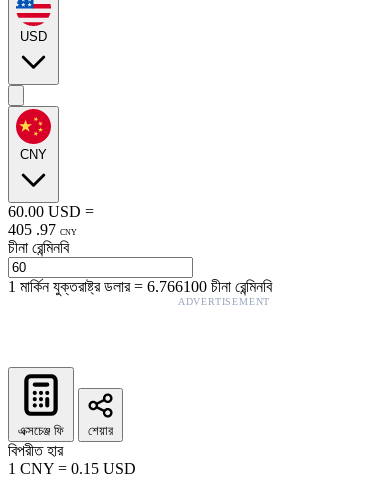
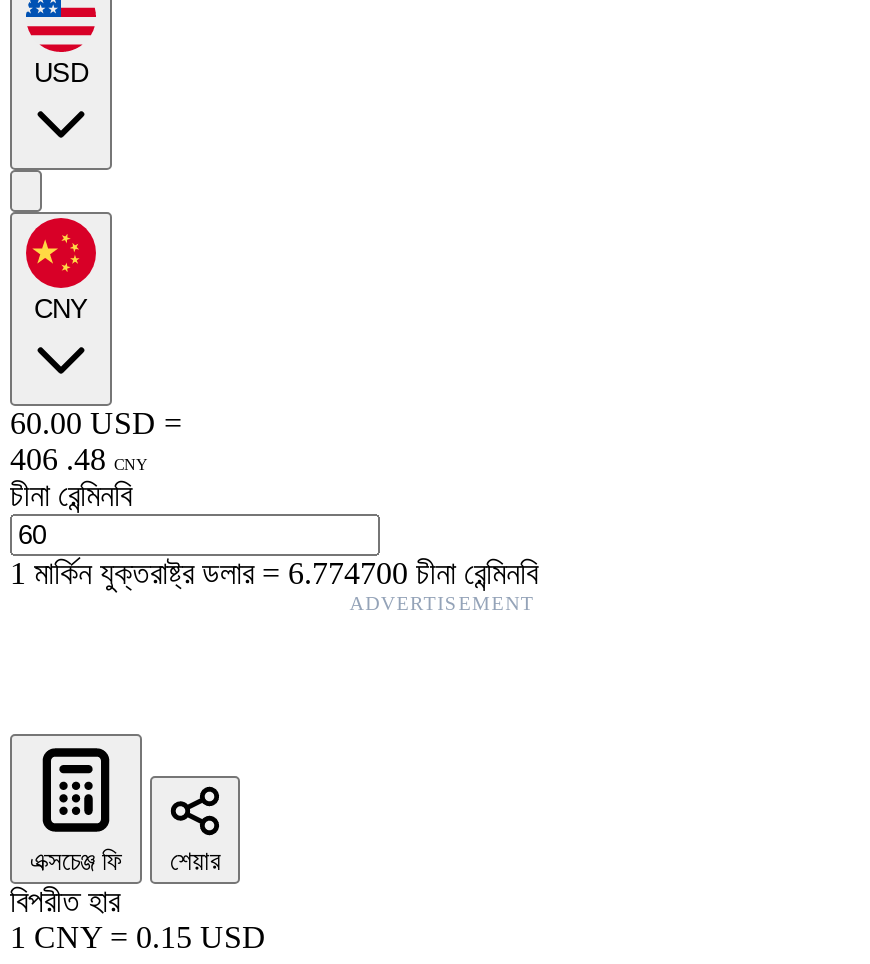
[8,221,77,238] 405 . 97 CNY -> [10,442,148,476] 406 . 48 CNY
[8,278,272,295] 1মার্কিন যুক্তরাষ্ট্র ডলার=6.766100 চীনা রেন্মিনবি -> [10,556,538,590] 1মার্কিন যুক্তরাষ্ট্র ডলার=6.774700 চীনা রেন্মিনবি

